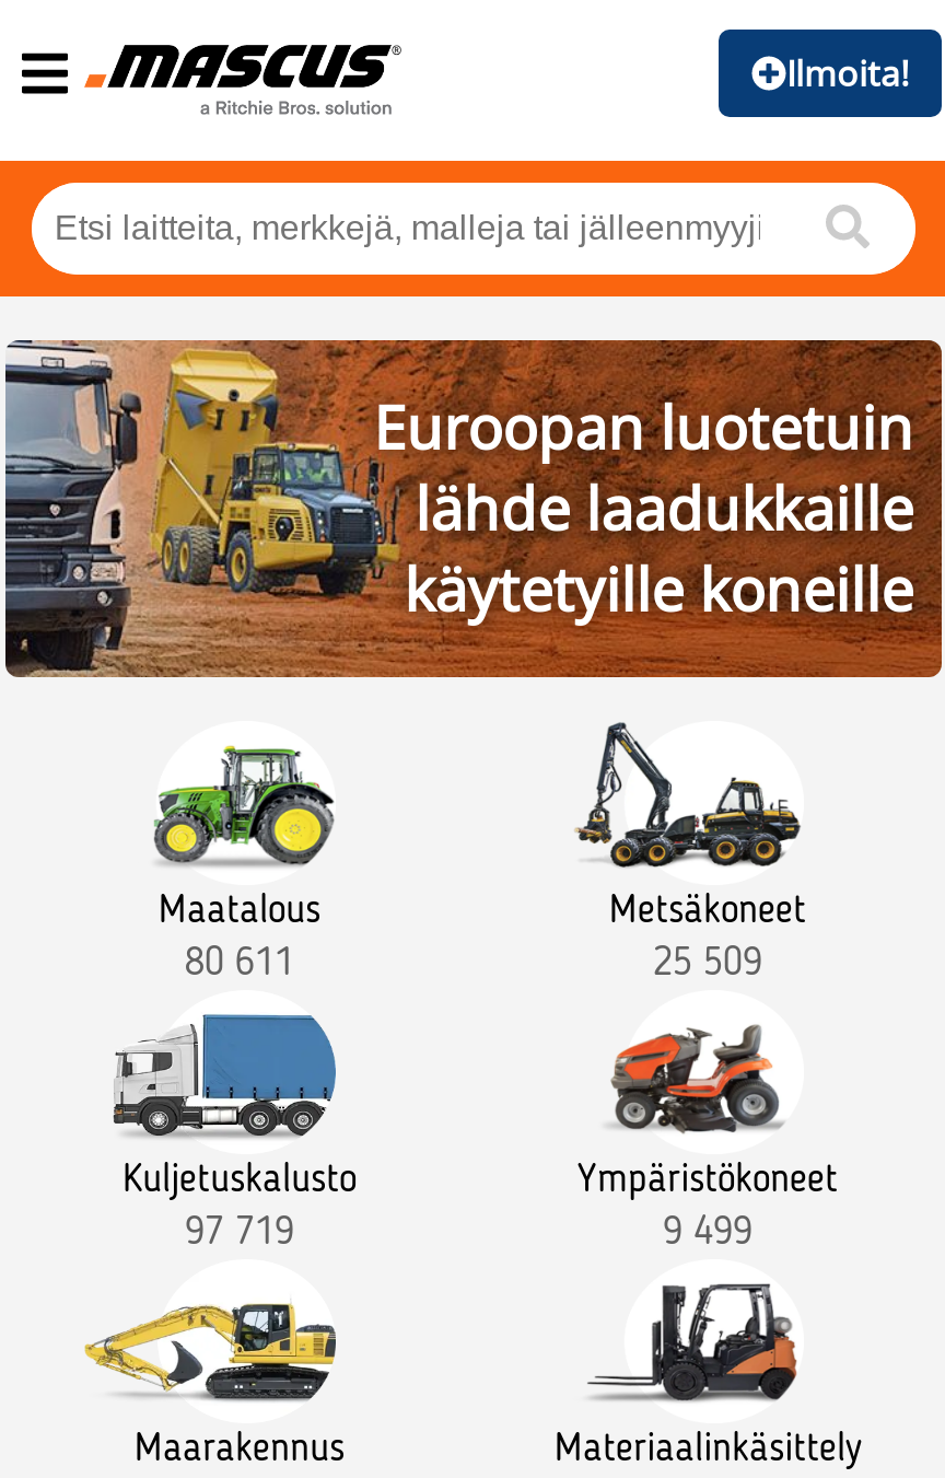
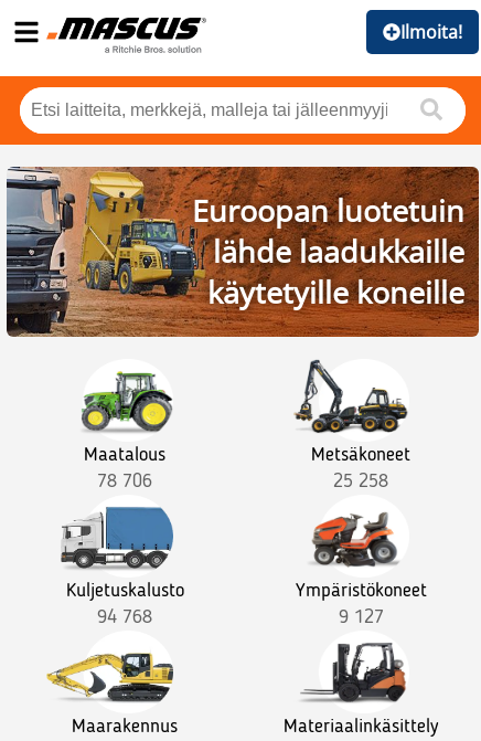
[185,944,294,983] 80 611 -> [97,471,152,491] 78 706
[653,944,762,983] 25 509 -> [333,471,388,491] 25 258
[185,1213,294,1252] 97 719 -> [97,607,152,627] 94 768
[663,1213,752,1252] 9 499 -> [338,607,383,627] 9 127

